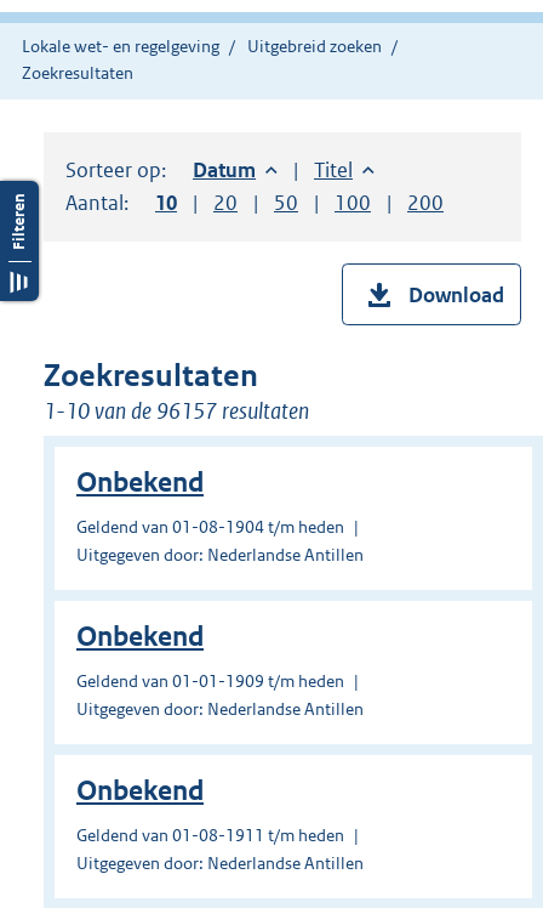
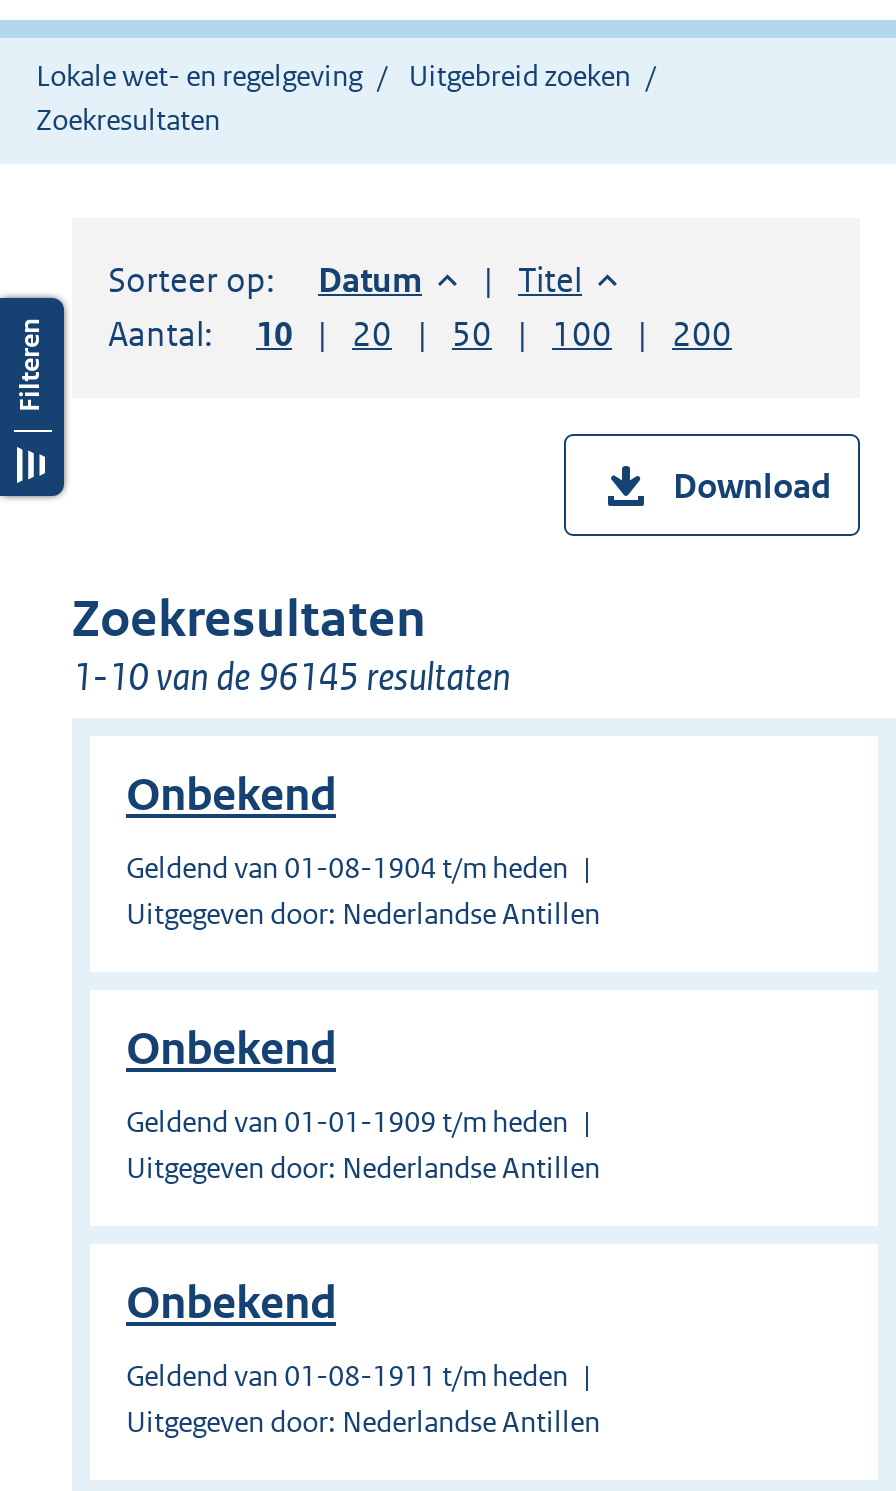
[44,397,309,425] 1-10 van de 96157 resultaten -> [72,653,510,699] 1-10 van de 96145 resultaten

